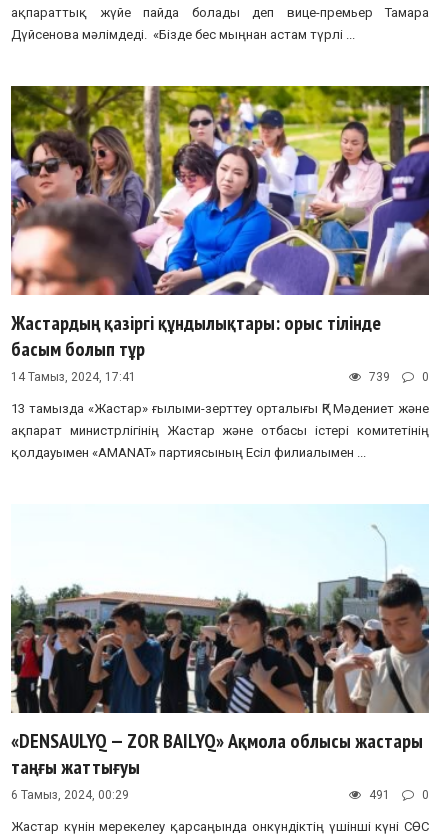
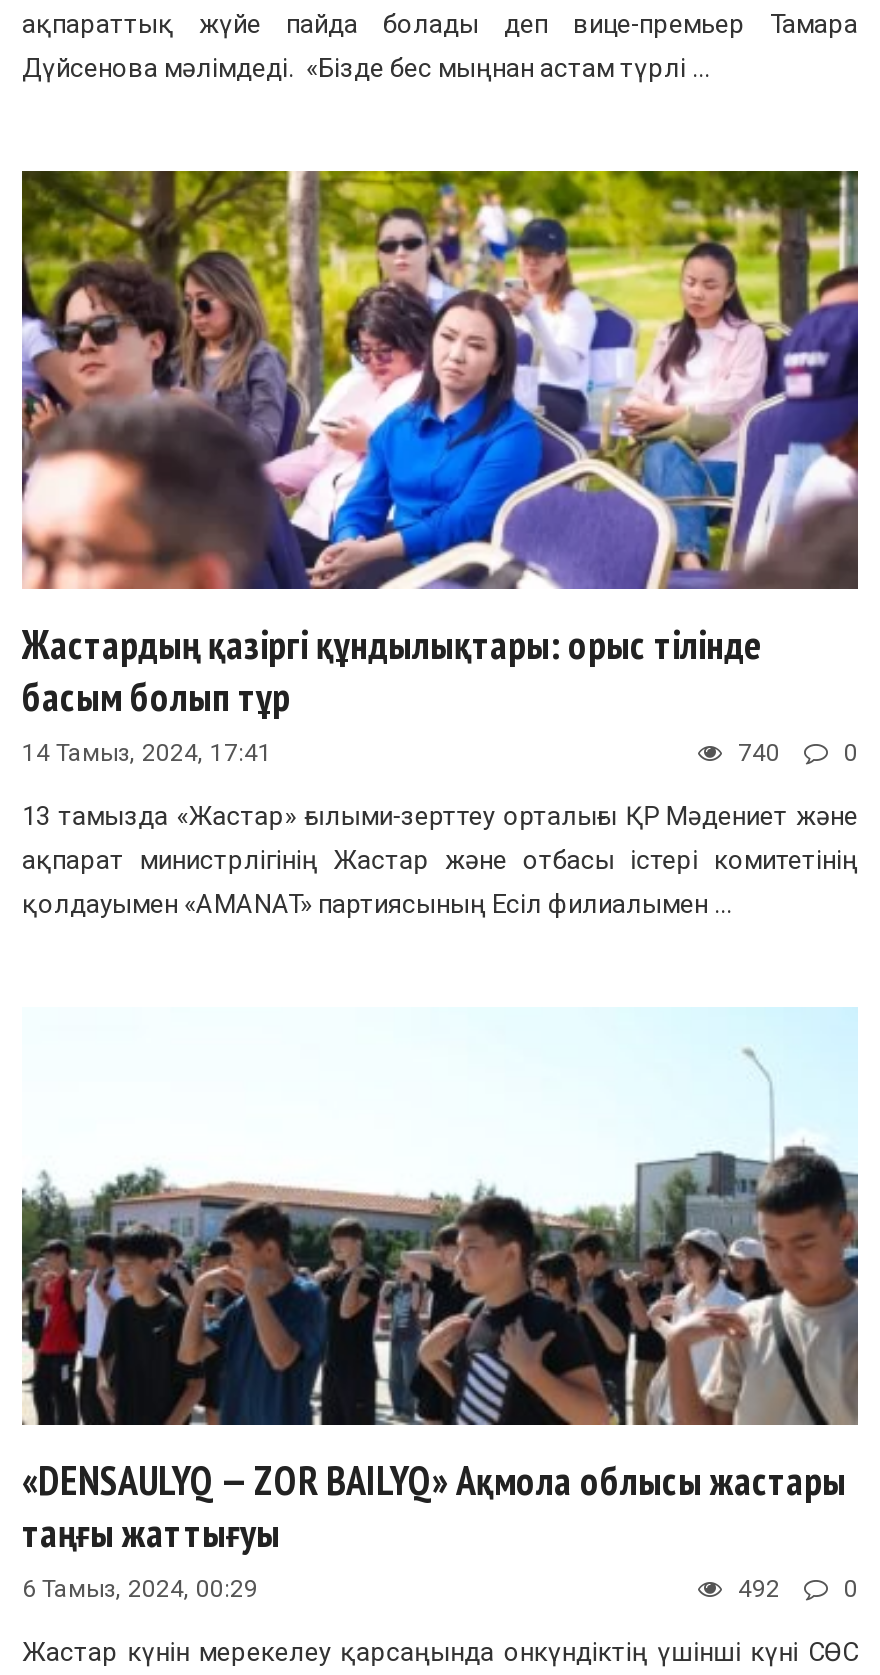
[369,370,390,384] 739 -> [738,739,780,767] 740
[369,788,390,802] 491 -> [738,1575,780,1603] 492

